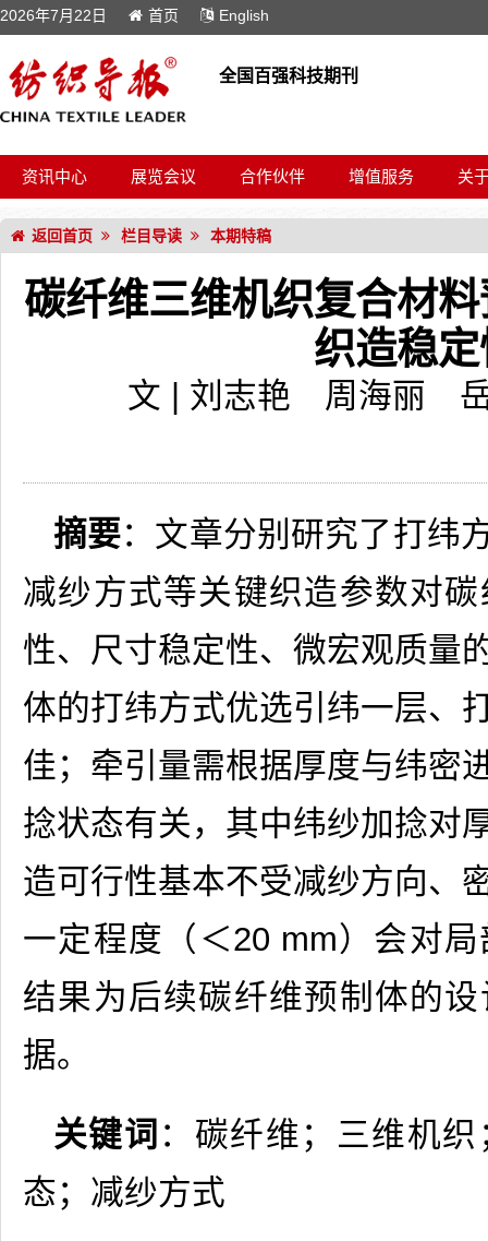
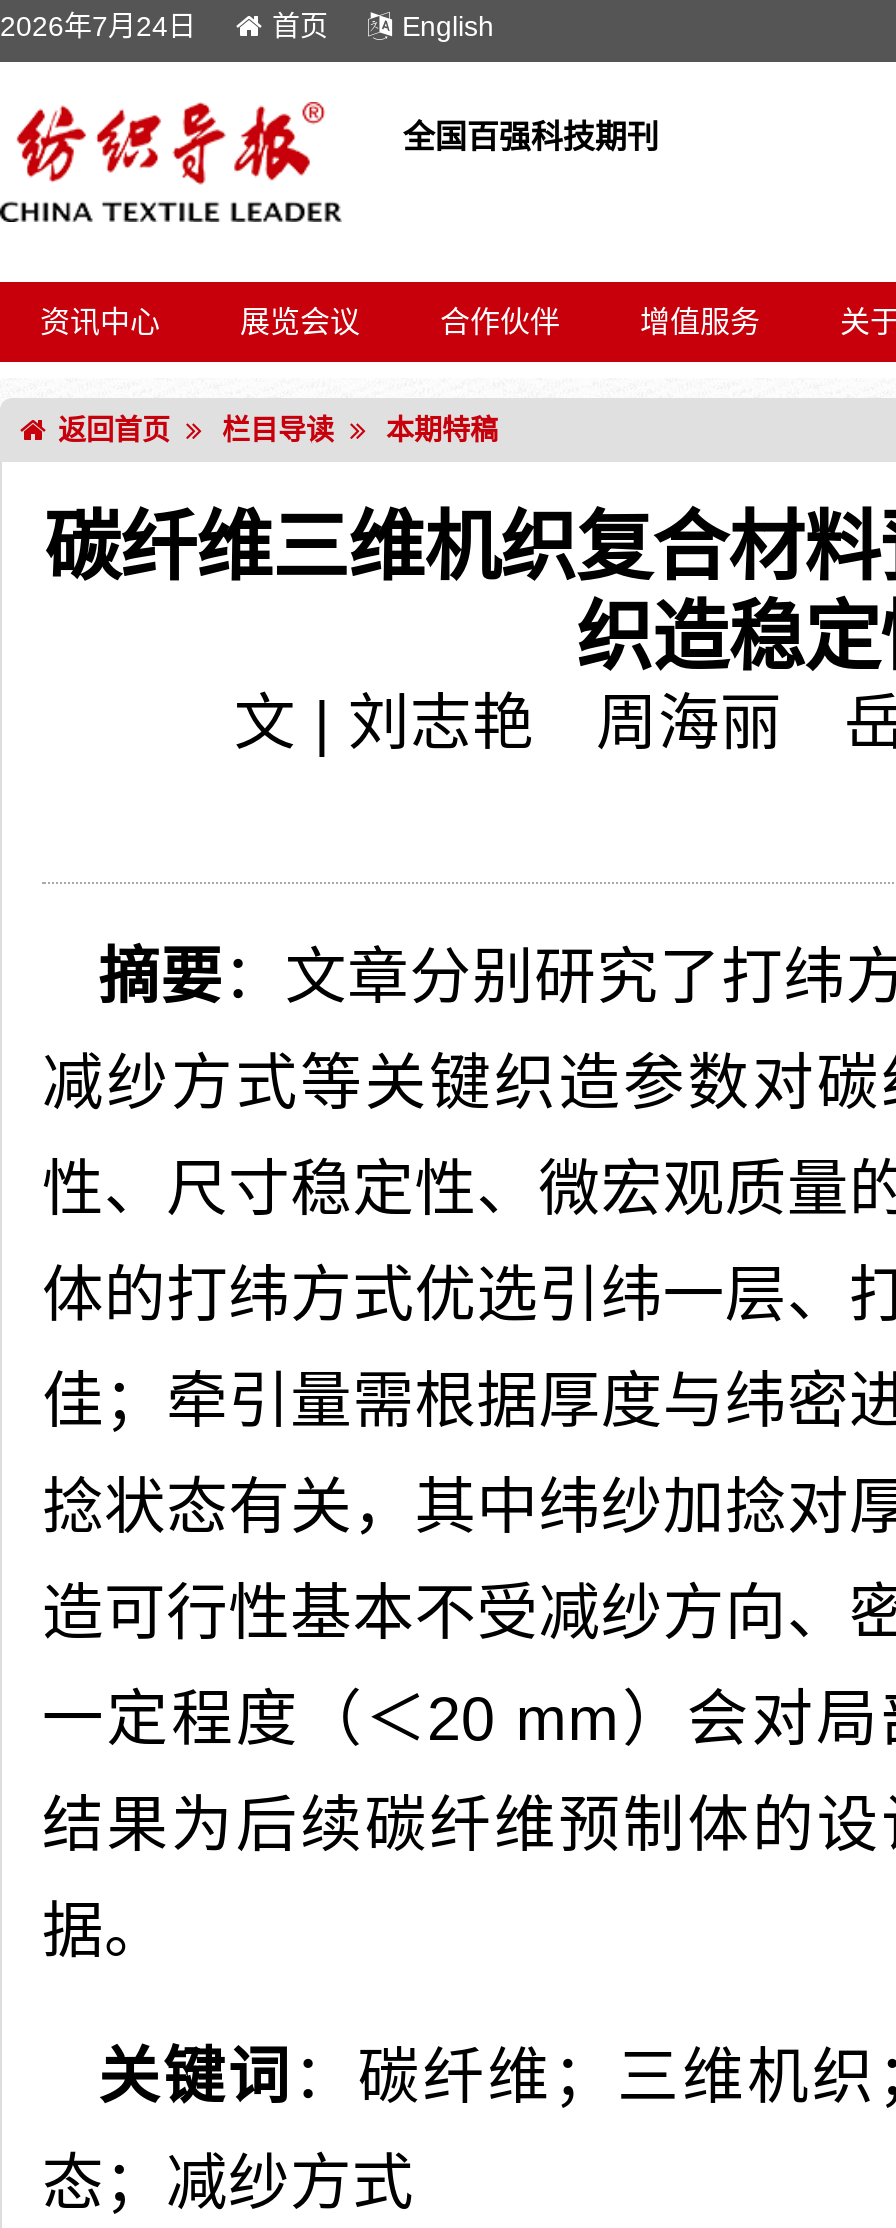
[0,7,107,24] 2026年7月22日 -> [0,10,196,42] 2026年7月24日

